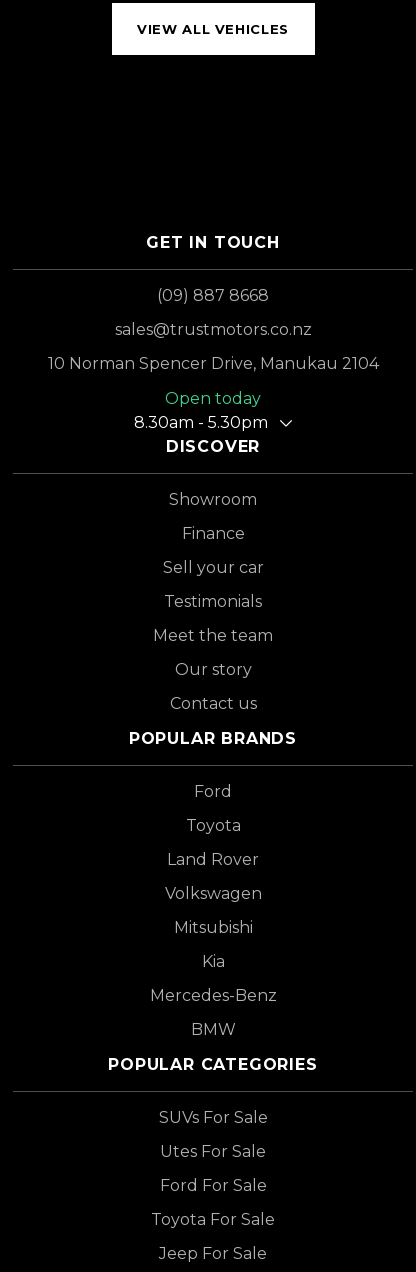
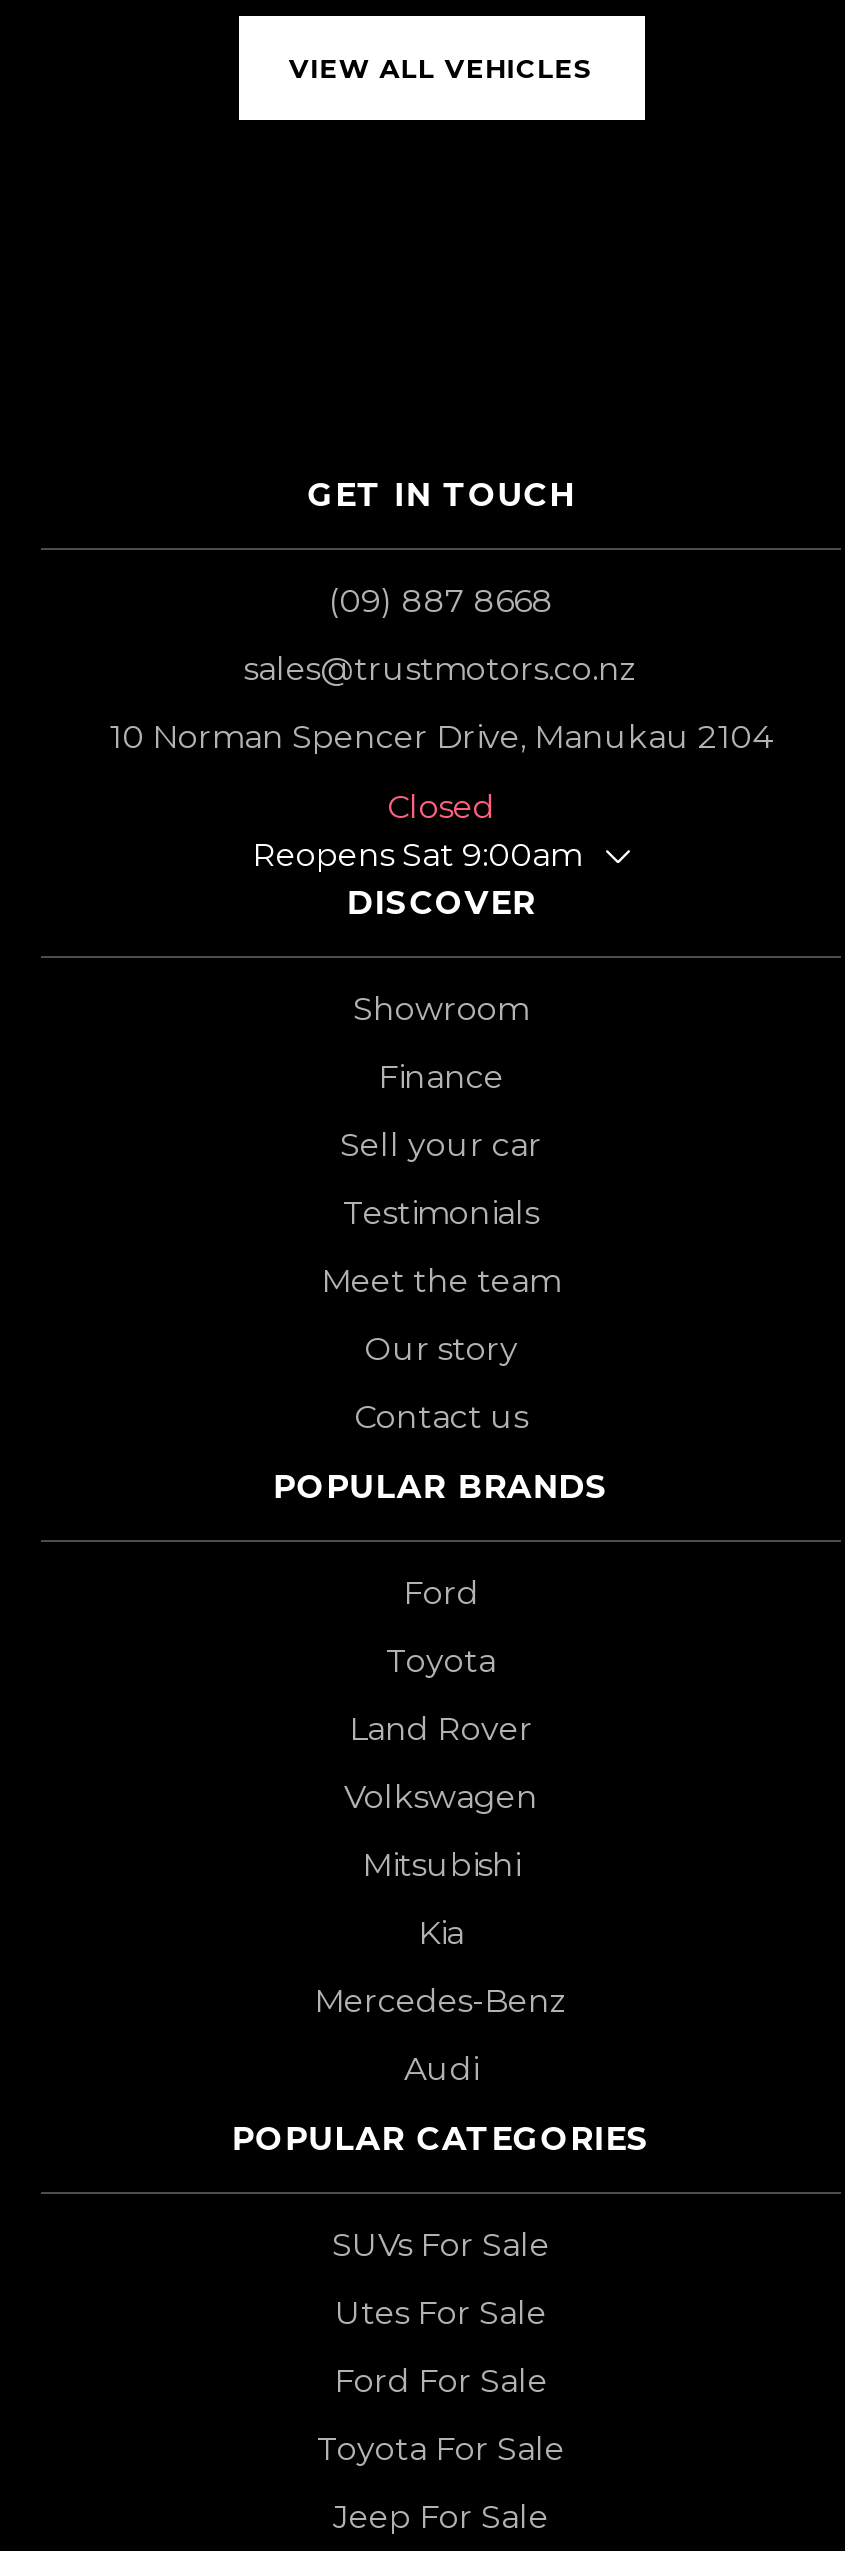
[134,389,268,432] Open today | 8.30am - 5.30pm -> [252,788,582,874] Closed | Reopens Sat 9:00am
[190,1020,235,1039] BMW -> [404,2050,478,2088] Audi

